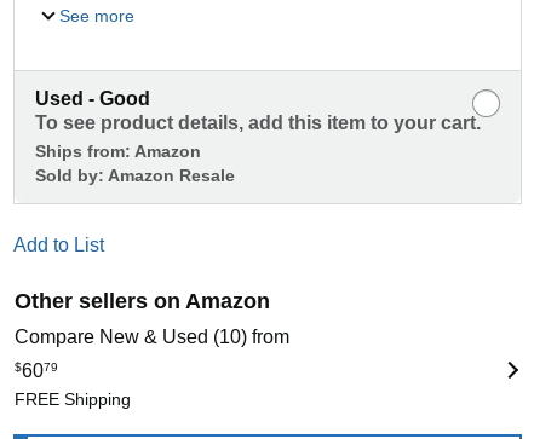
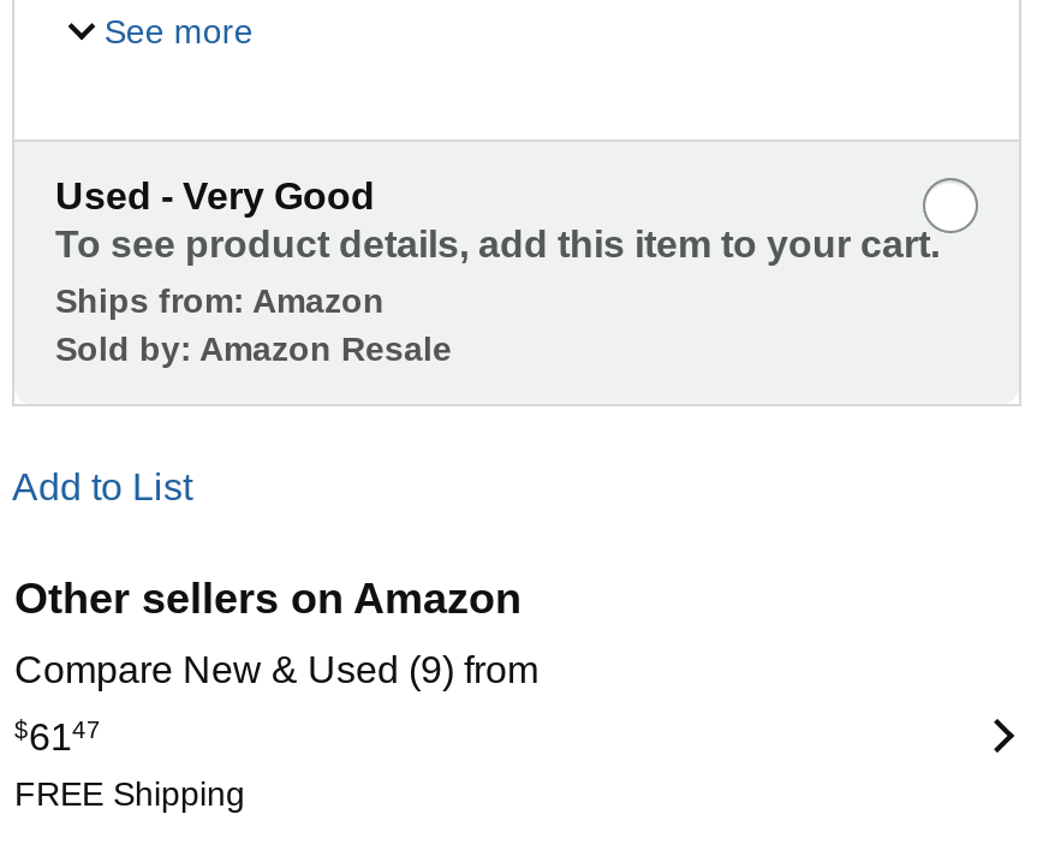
[35,88,150,109] Used - Good -> [55,176,375,217] Used - Very Good
[15,327,289,347] Compare New & Used (10) from -> [14,650,538,691] Compare New & Used (9) from
[15,361,58,381] $6079 -> [14,717,101,758] $6147

